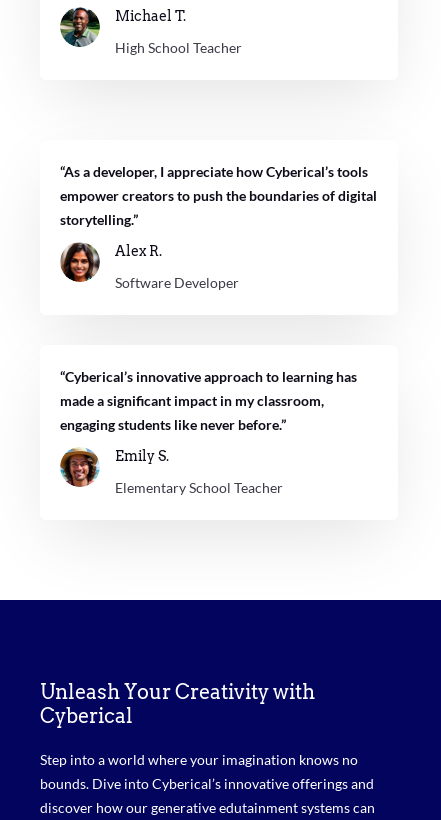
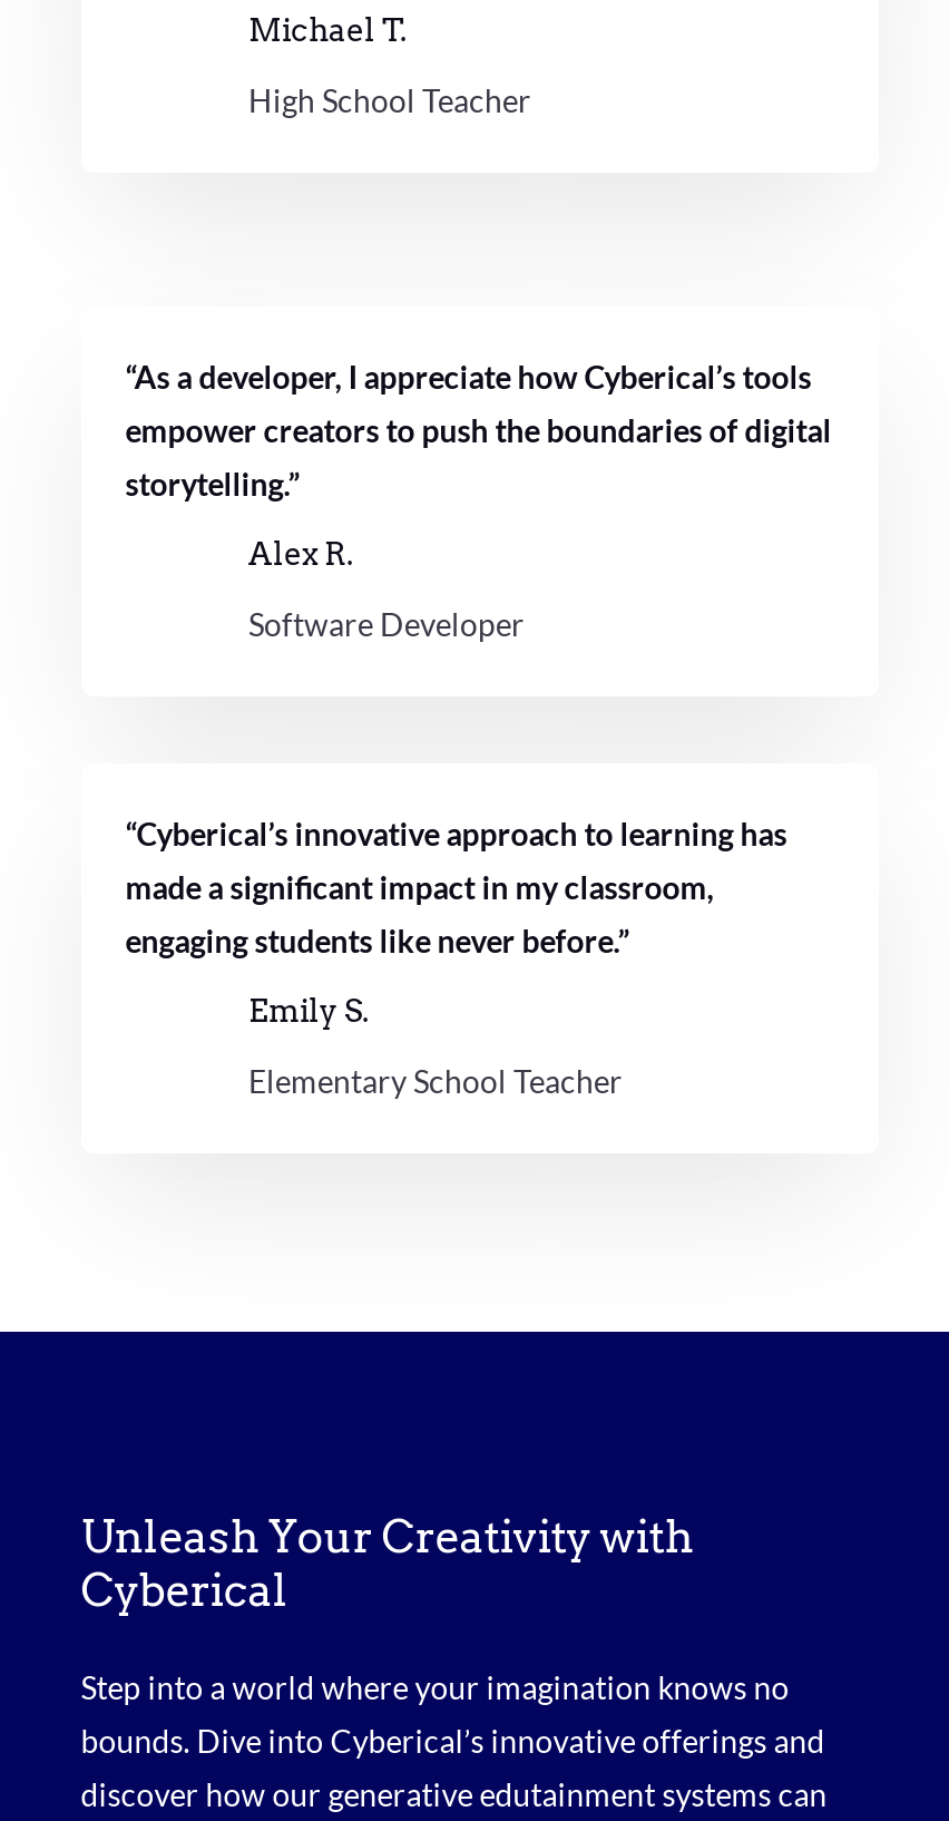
[59,6,101,48] [image] -> none
[60,242,101,283] [image] -> none
[59,447,100,488] [image] -> none

